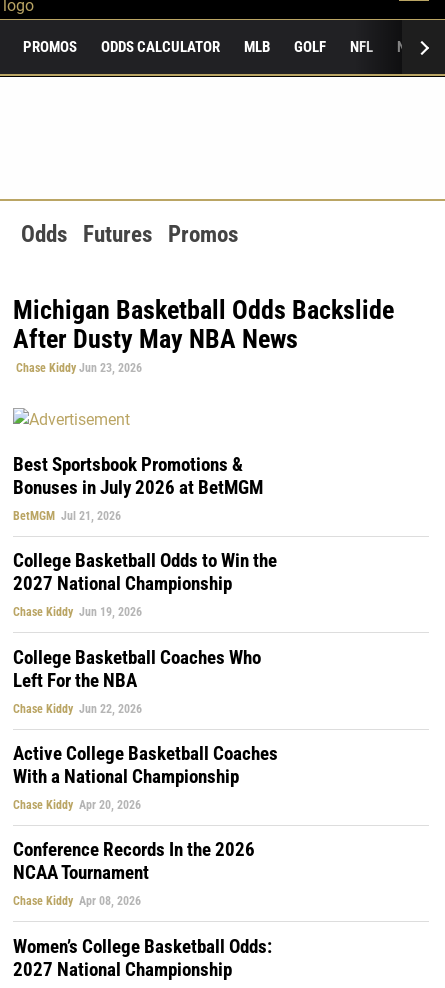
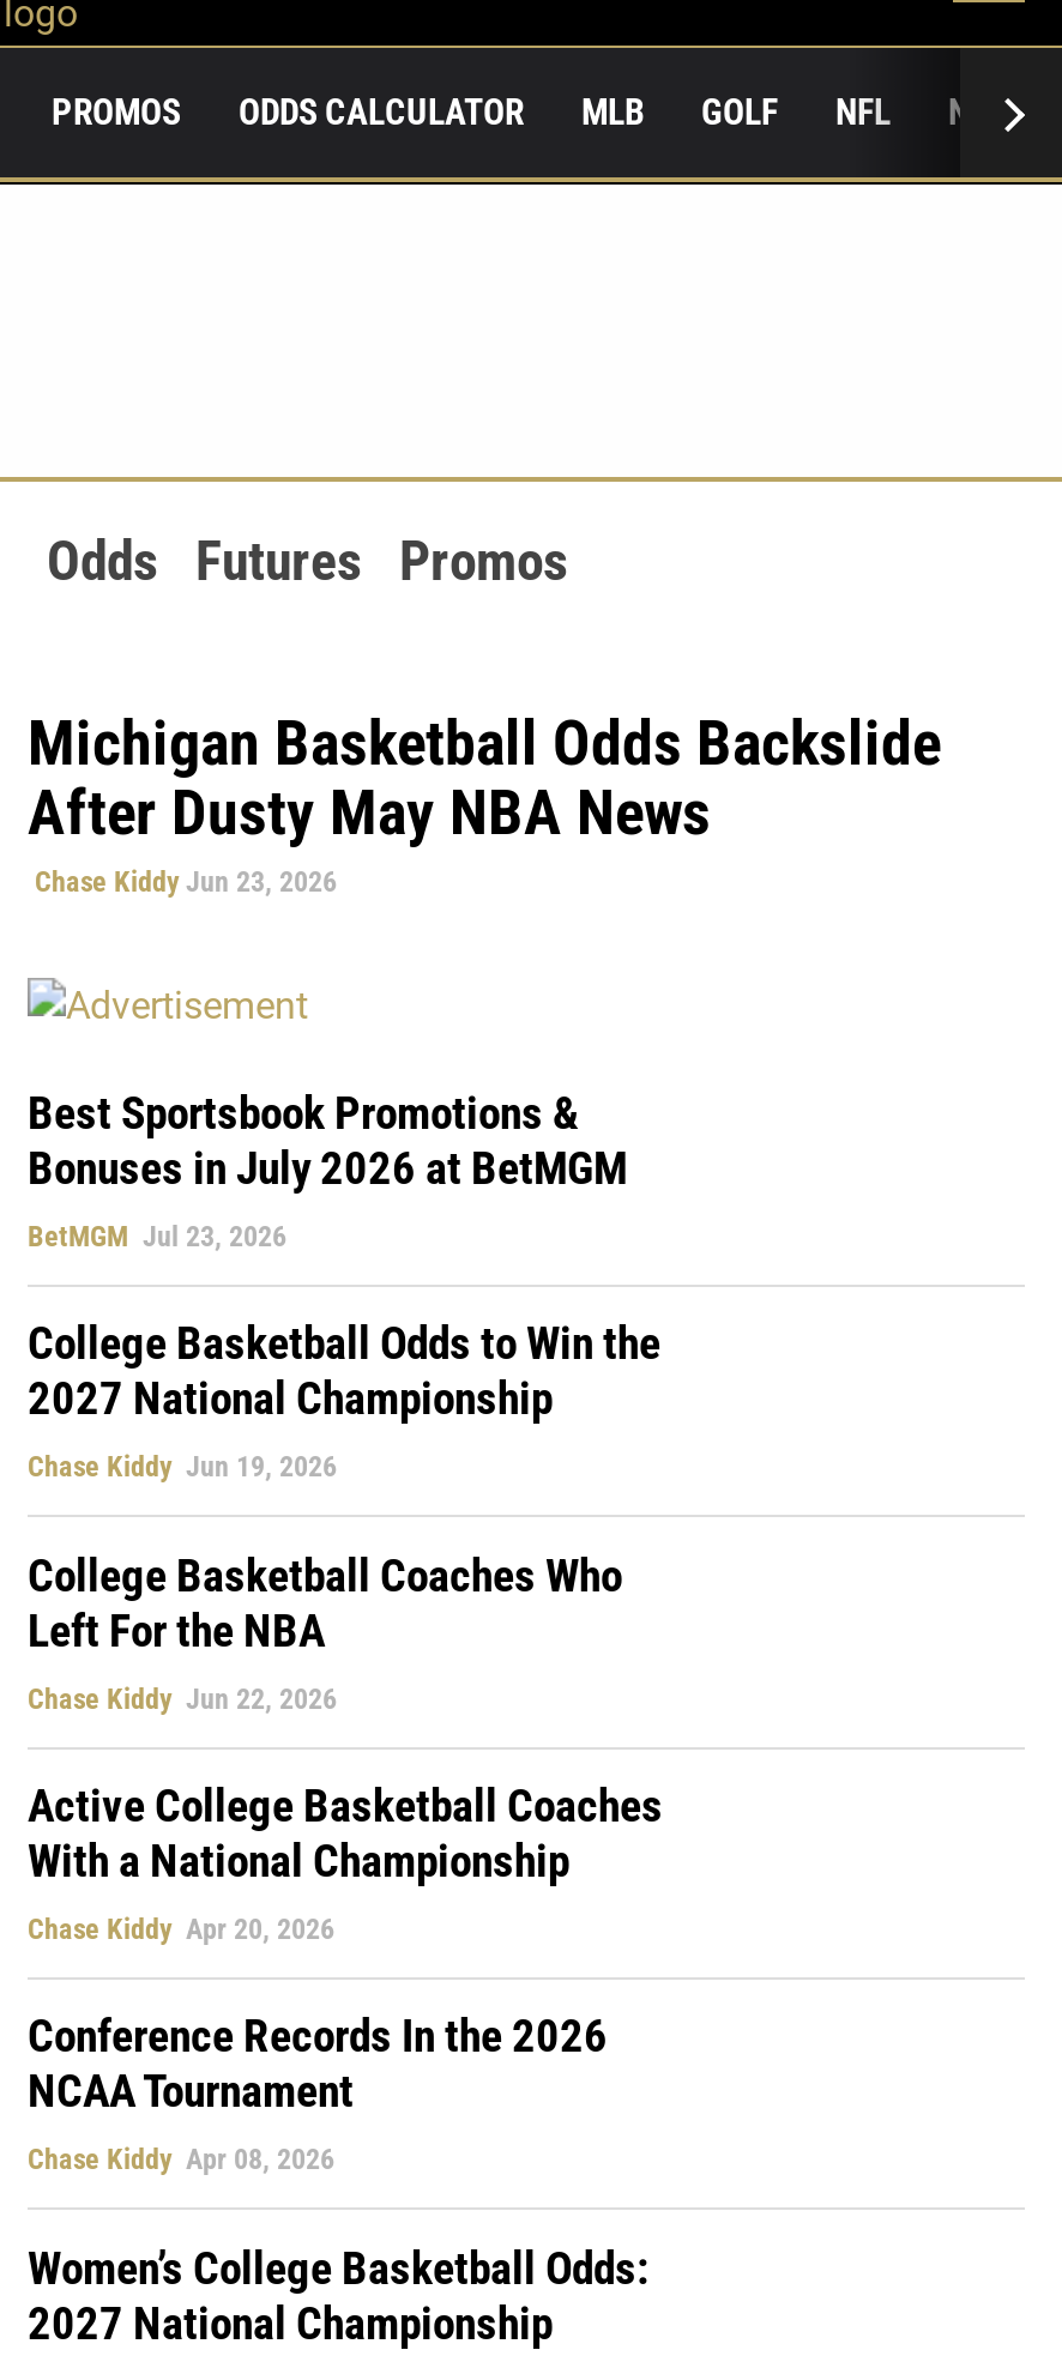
[13,509,121,523] BetMGM Jul 21, 2026 -> [28,1219,286,1253] BetMGM Jul 23, 2026

